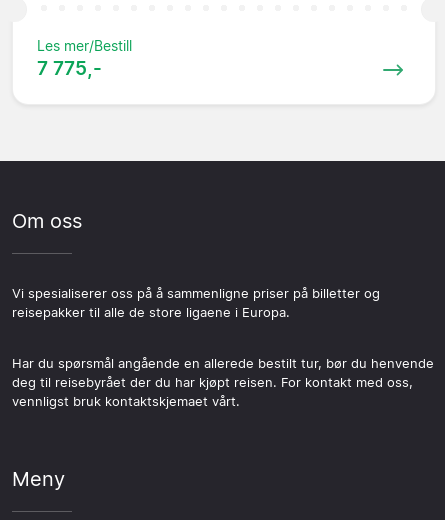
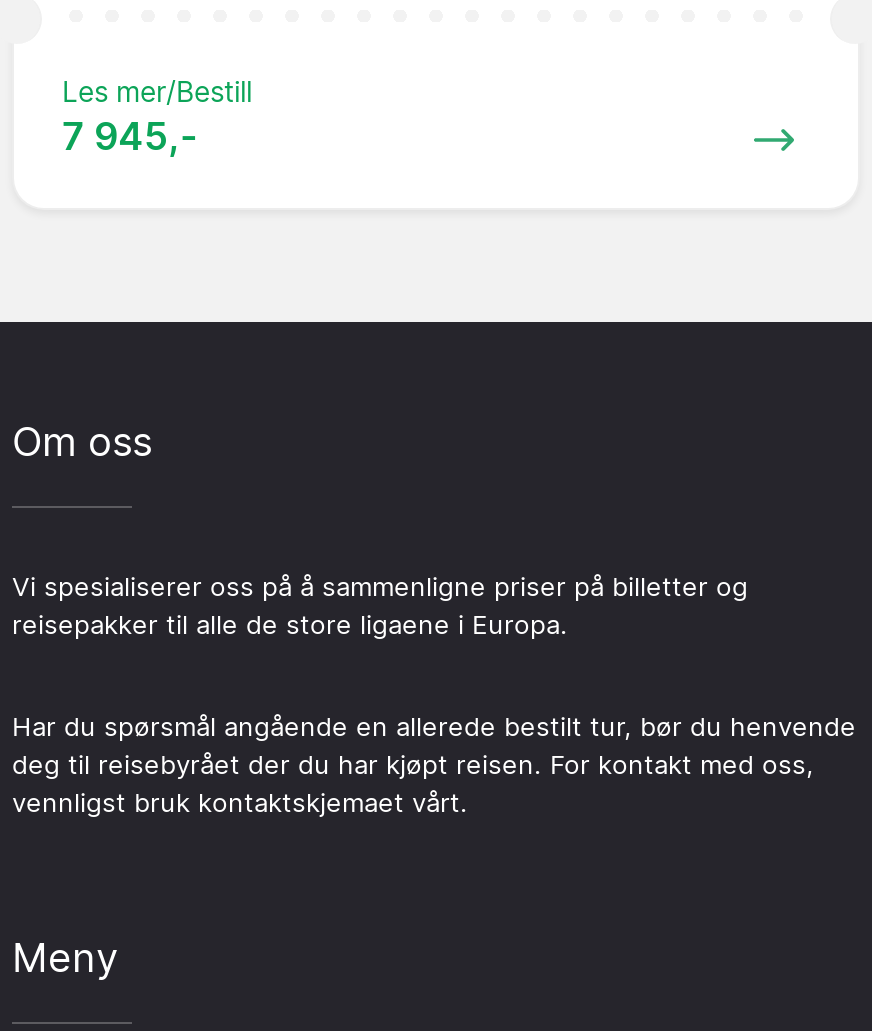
[37,56,102,80] 7 775,- -> [62,112,198,160] 7 945,-

